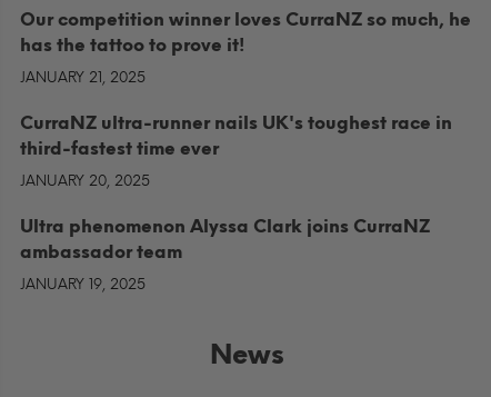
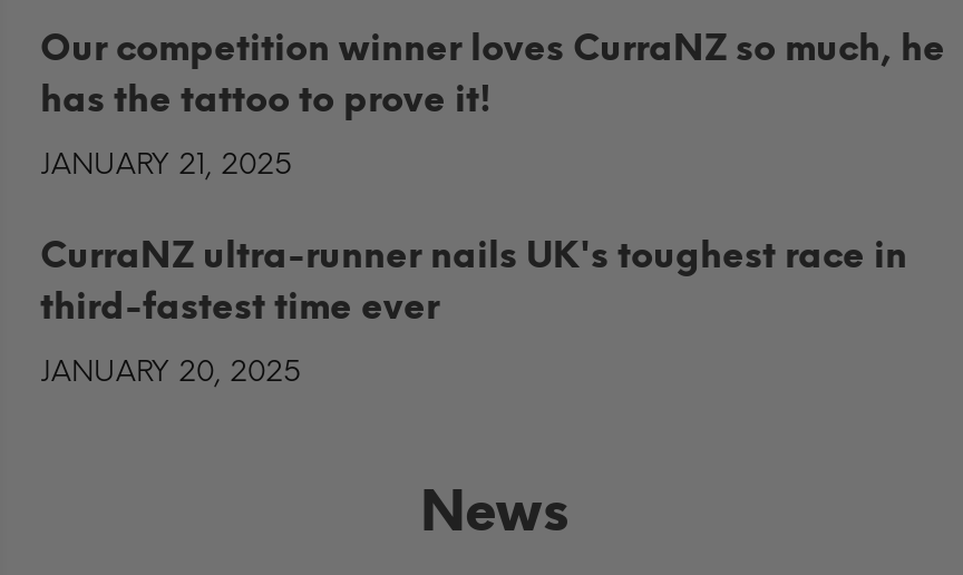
[20,216,430,292] Ultra phenomenon Alyssa Clark joins CurraNZ | ambassador team | JANUARY 19, 2025 -> none

